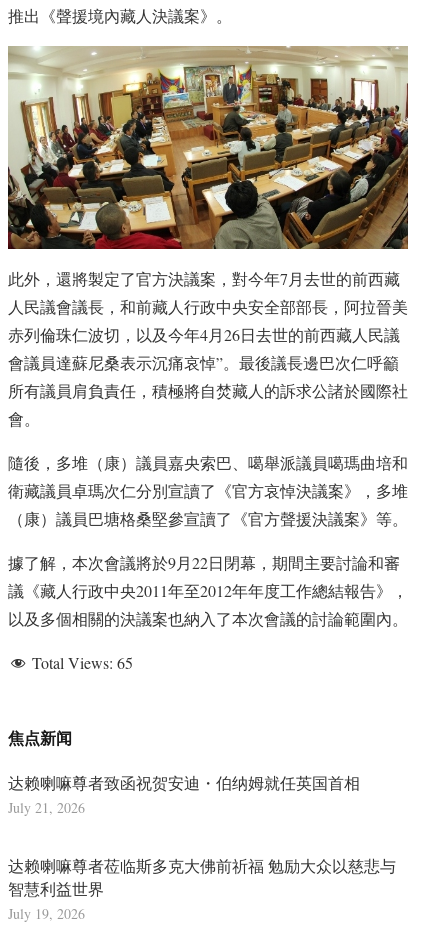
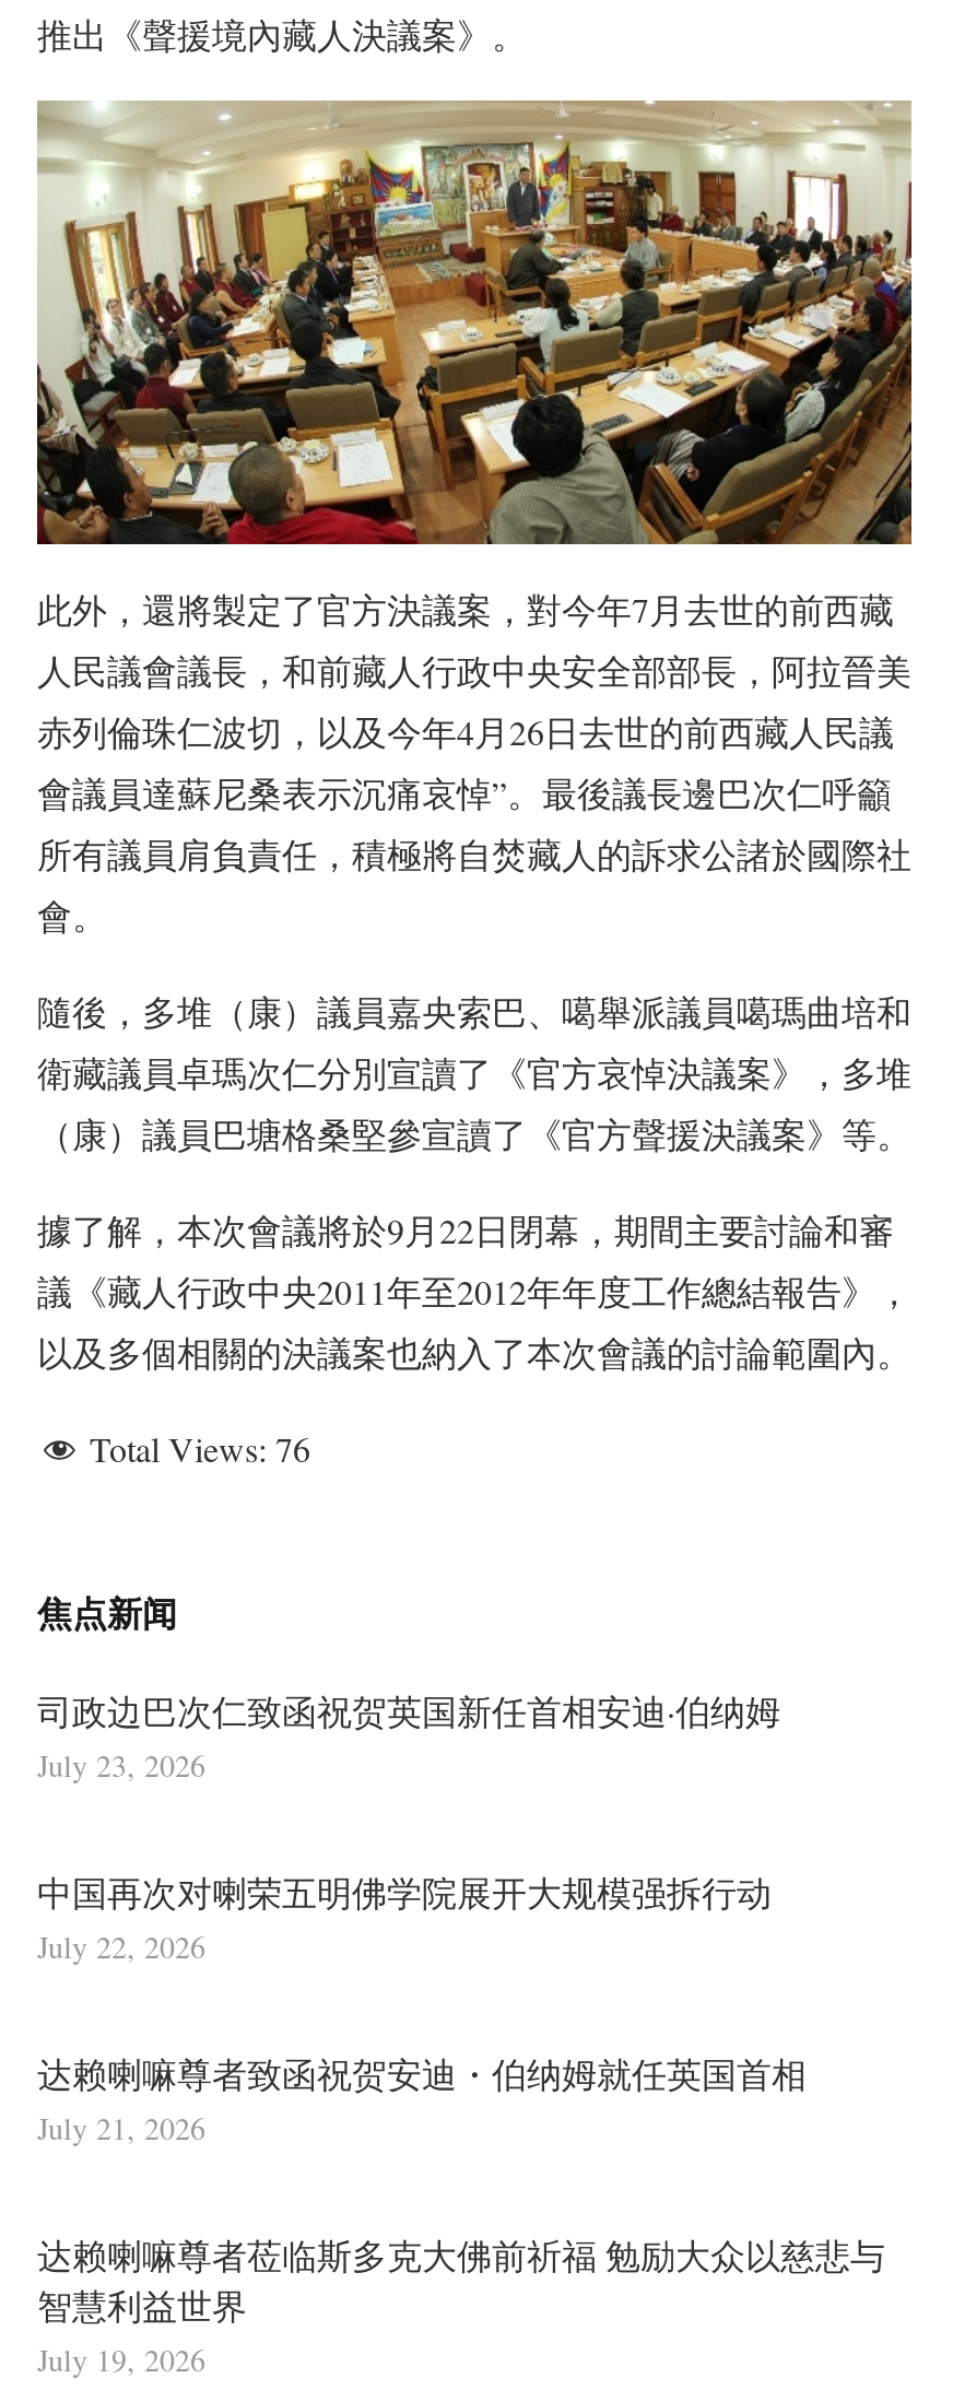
[32,652,133,673] Total Views: 65 -> [90,1424,310,1470] Total Views: 76
none -> [37,1687,780,1967] 司政边巴次仁致函祝贺英国新任首相安迪·伯纳姆 | July 23, 2026 | 中国再次对喇荣五明佛学院展开大规模强拆行动 | July 22, 2026

